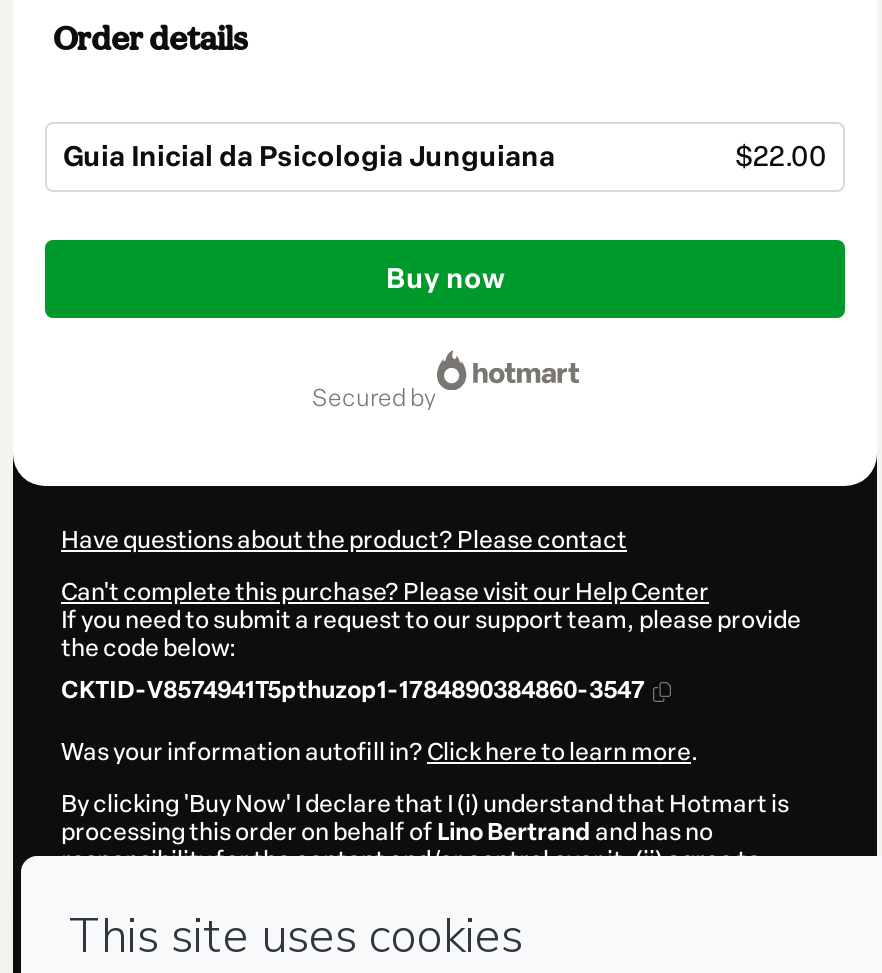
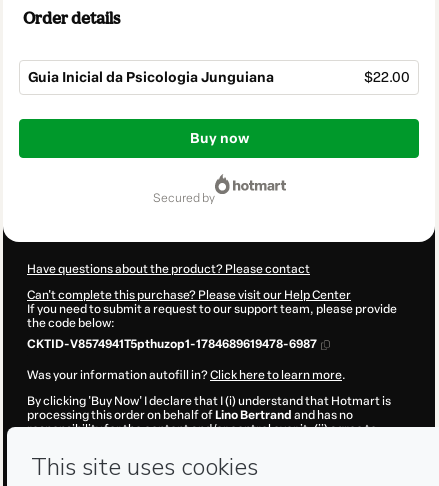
[61,677,645,705] CKTID-V8574941T5pthuzop1-1784890384860-3547 -> [27,337,317,351] CKTID-V8574941T5pthuzop1-1784689619478-6987

